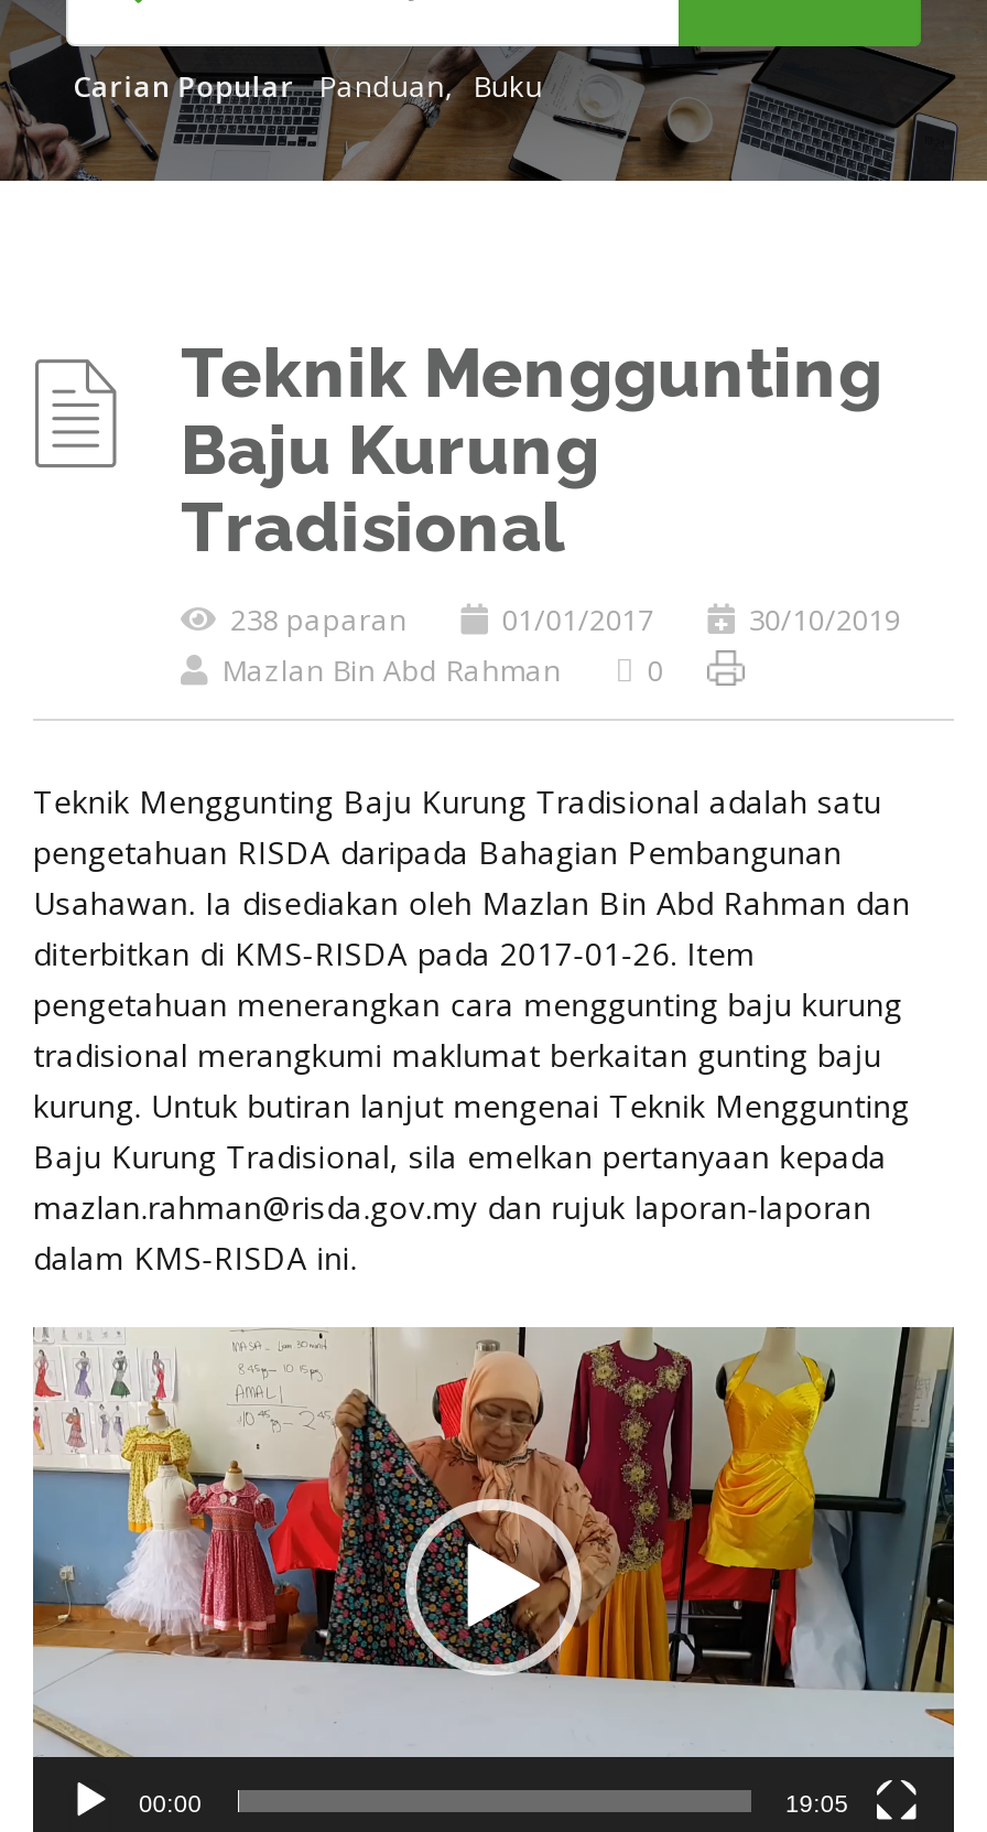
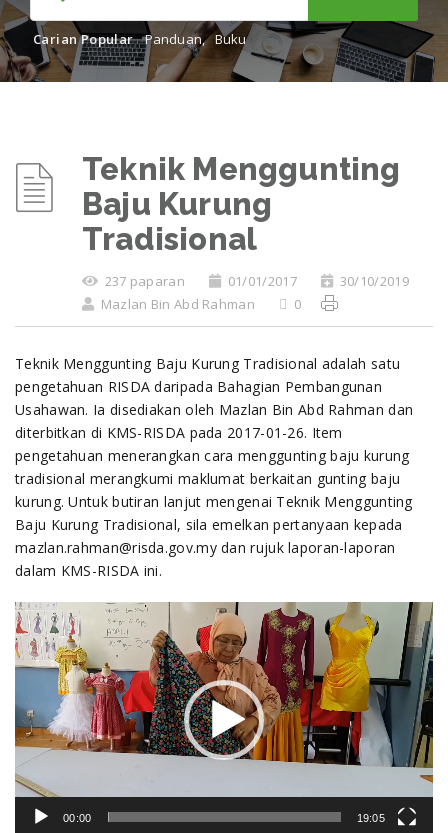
[230,600,407,639] 238 paparan -> [105,272,185,290] 237 paparan

